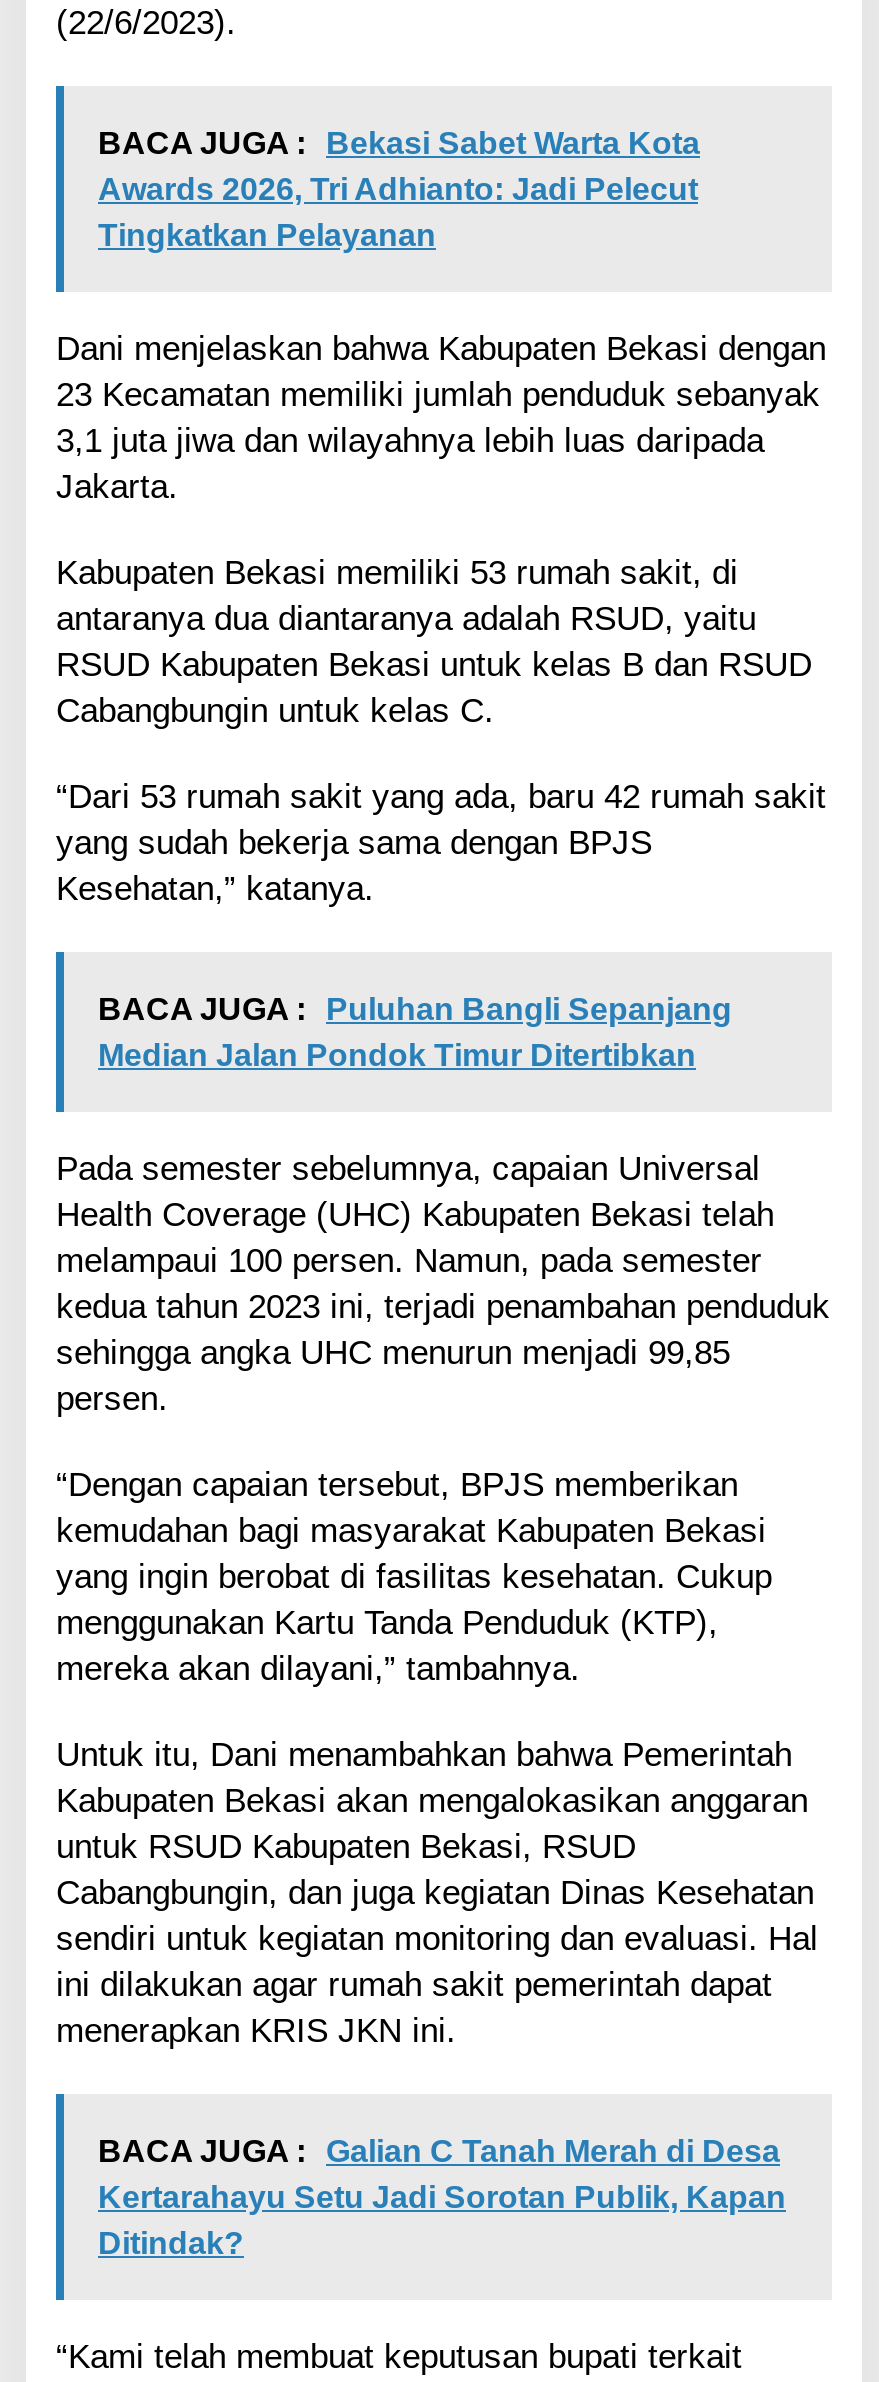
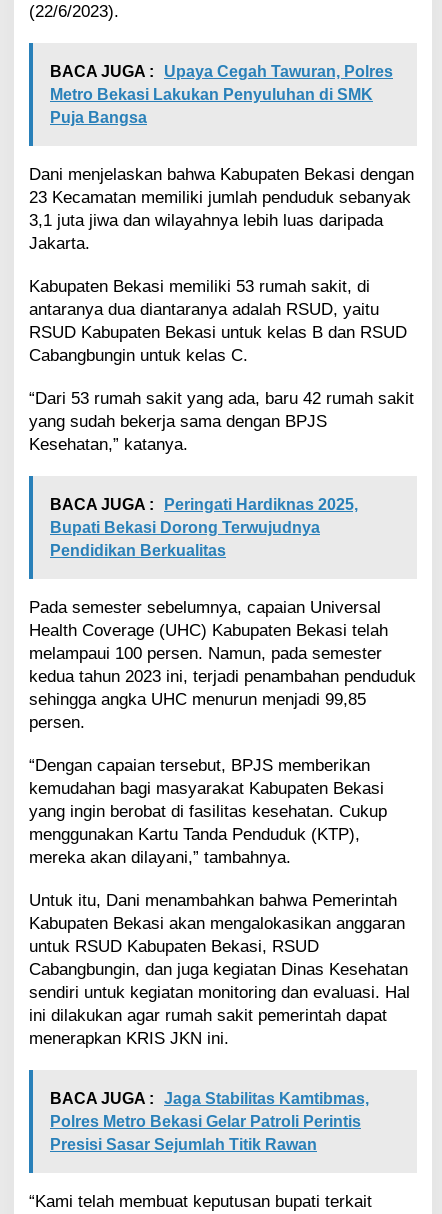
[98,127,700,253] BACA JUGA : Bekasi Sabet Warta Kota | Awards 2026, Tri Adhianto: Jadi Pelecut | Tingkatkan Pelayanan -> [50,63,393,126] BACA JUGA : Upaya Cegah Tawuran, Polres | Metro Bekasi Lakukan Penyuluhan di SMK | Puja Bangsa
[98,993,732,1073] BACA JUGA : Puluhan Bangli Sepanjang | Median Jalan Pondok Timur Ditertibkan -> [50,496,358,559] BACA JUGA : Peringati Hardiknas 2025, | Bupati Bekasi Dorong Terwujudnya | Pendidikan Berkualitas
[98,2135,786,2261] BACA JUGA : Galian C Tanah Merah di Desa | Kertarahayu Setu Jadi Sorotan Publik, Kapan | Ditindak? -> [50,1090,369,1153] BACA JUGA : Jaga Stabilitas Kamtibmas, | Polres Metro Bekasi Gelar Patroli Perintis | Presisi Sasar Sejumlah Titik Rawan

